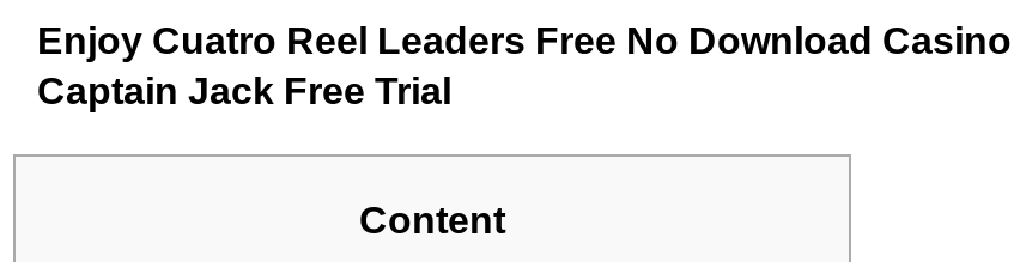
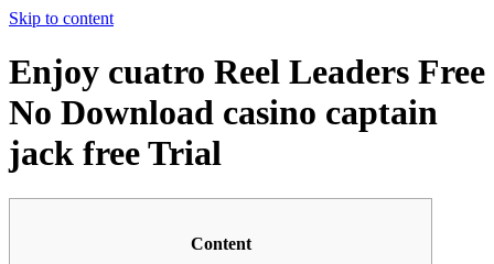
[37,20,1012,111] Enjoy Cuatro Reel Leaders Free No Download Casino | Captain Jack Free Trial -> [9,9,485,173] Skip to content | Enjoy cuatro Reel Leaders Free | No Download casino captain | jack free Trial

